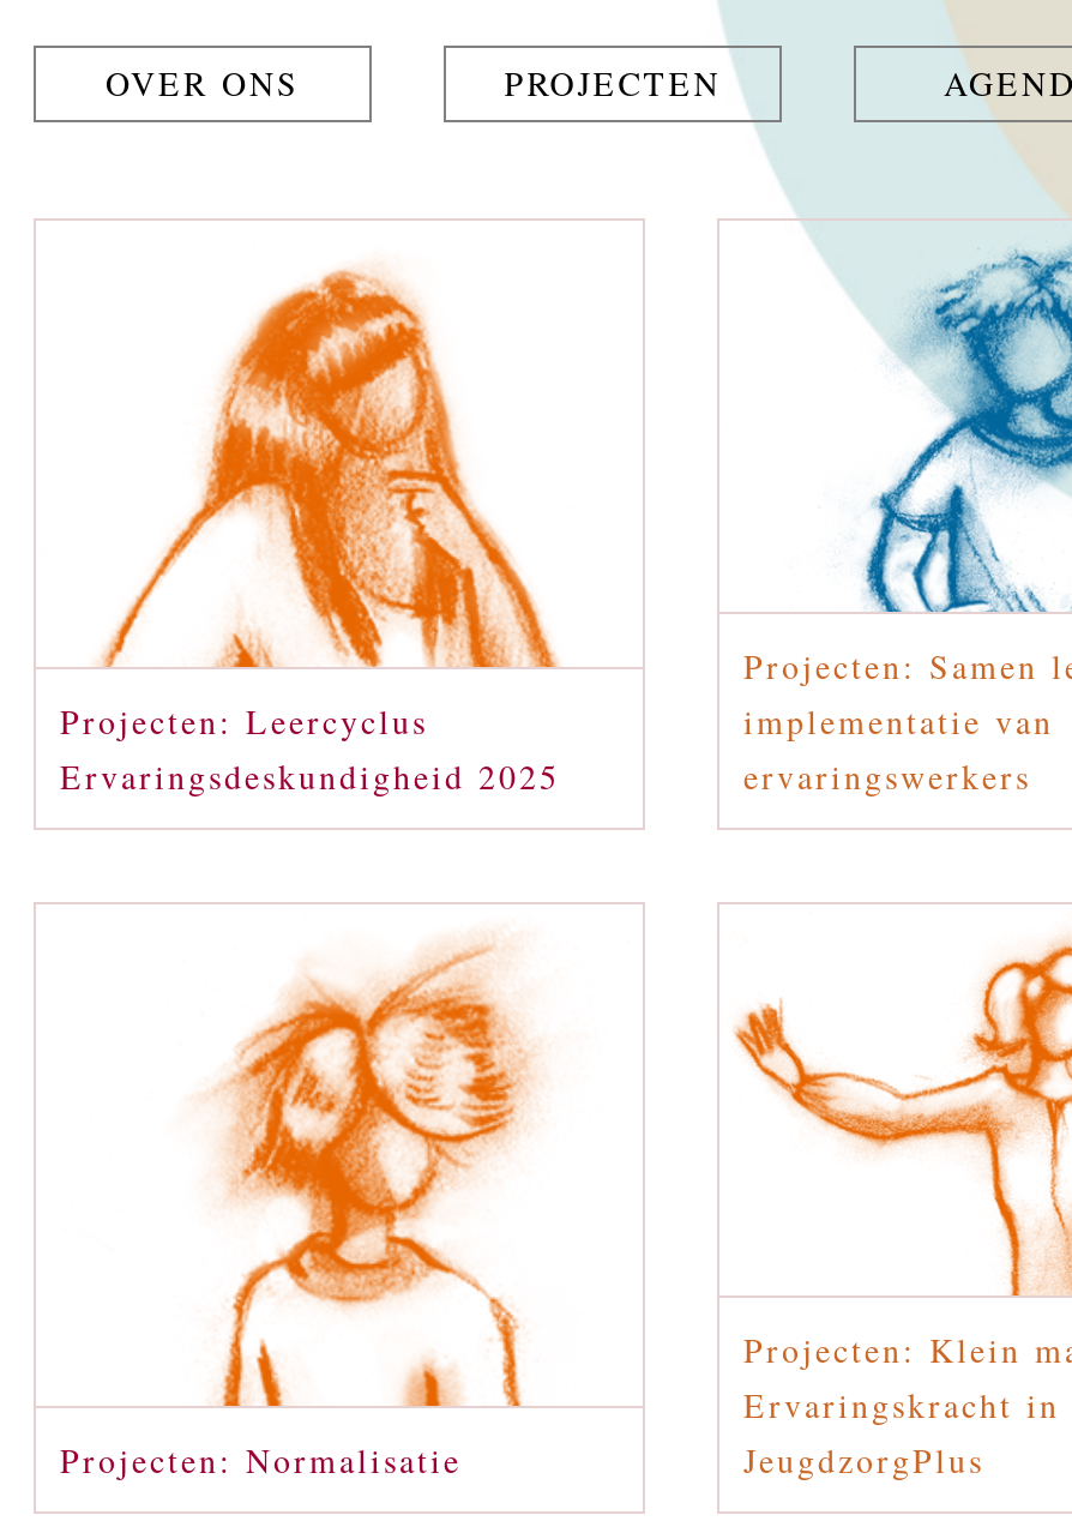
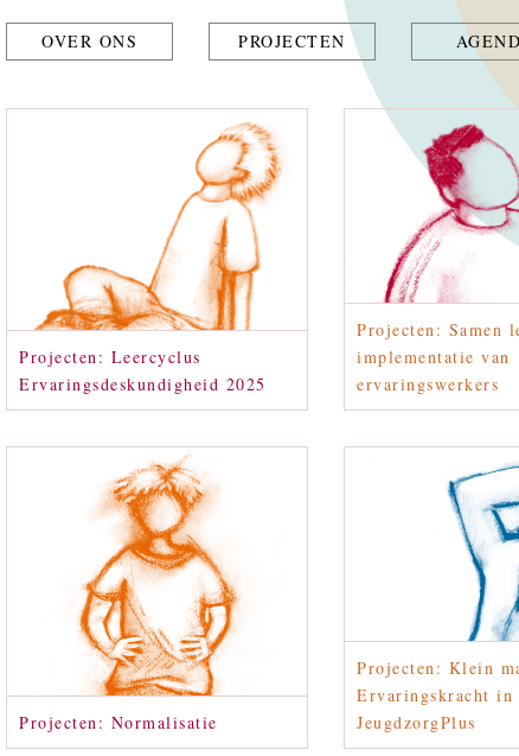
[98,250,590,669] [image] -> [34,121,282,331] [image]
[799,247,1065,614] [image] -> [383,123,515,304] [image]
[182,931,540,1408] [image] -> [77,455,256,697] [image]
[734,938,1065,1298] [image] -> [353,464,515,642] [image]

